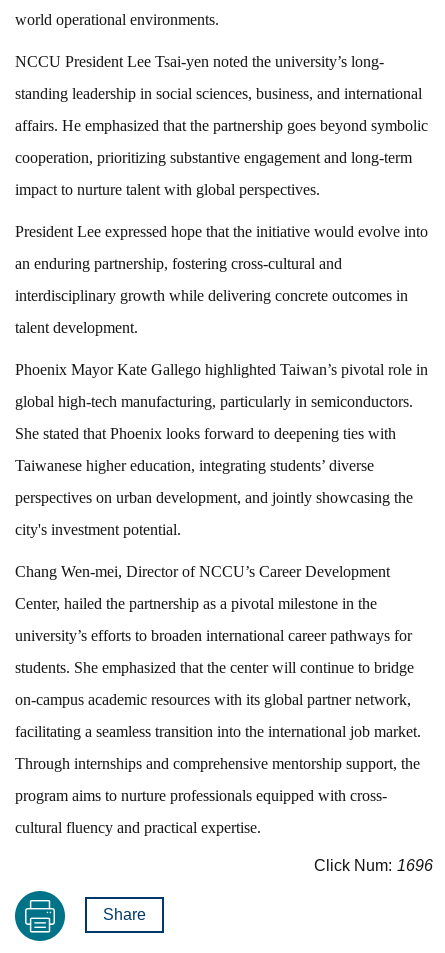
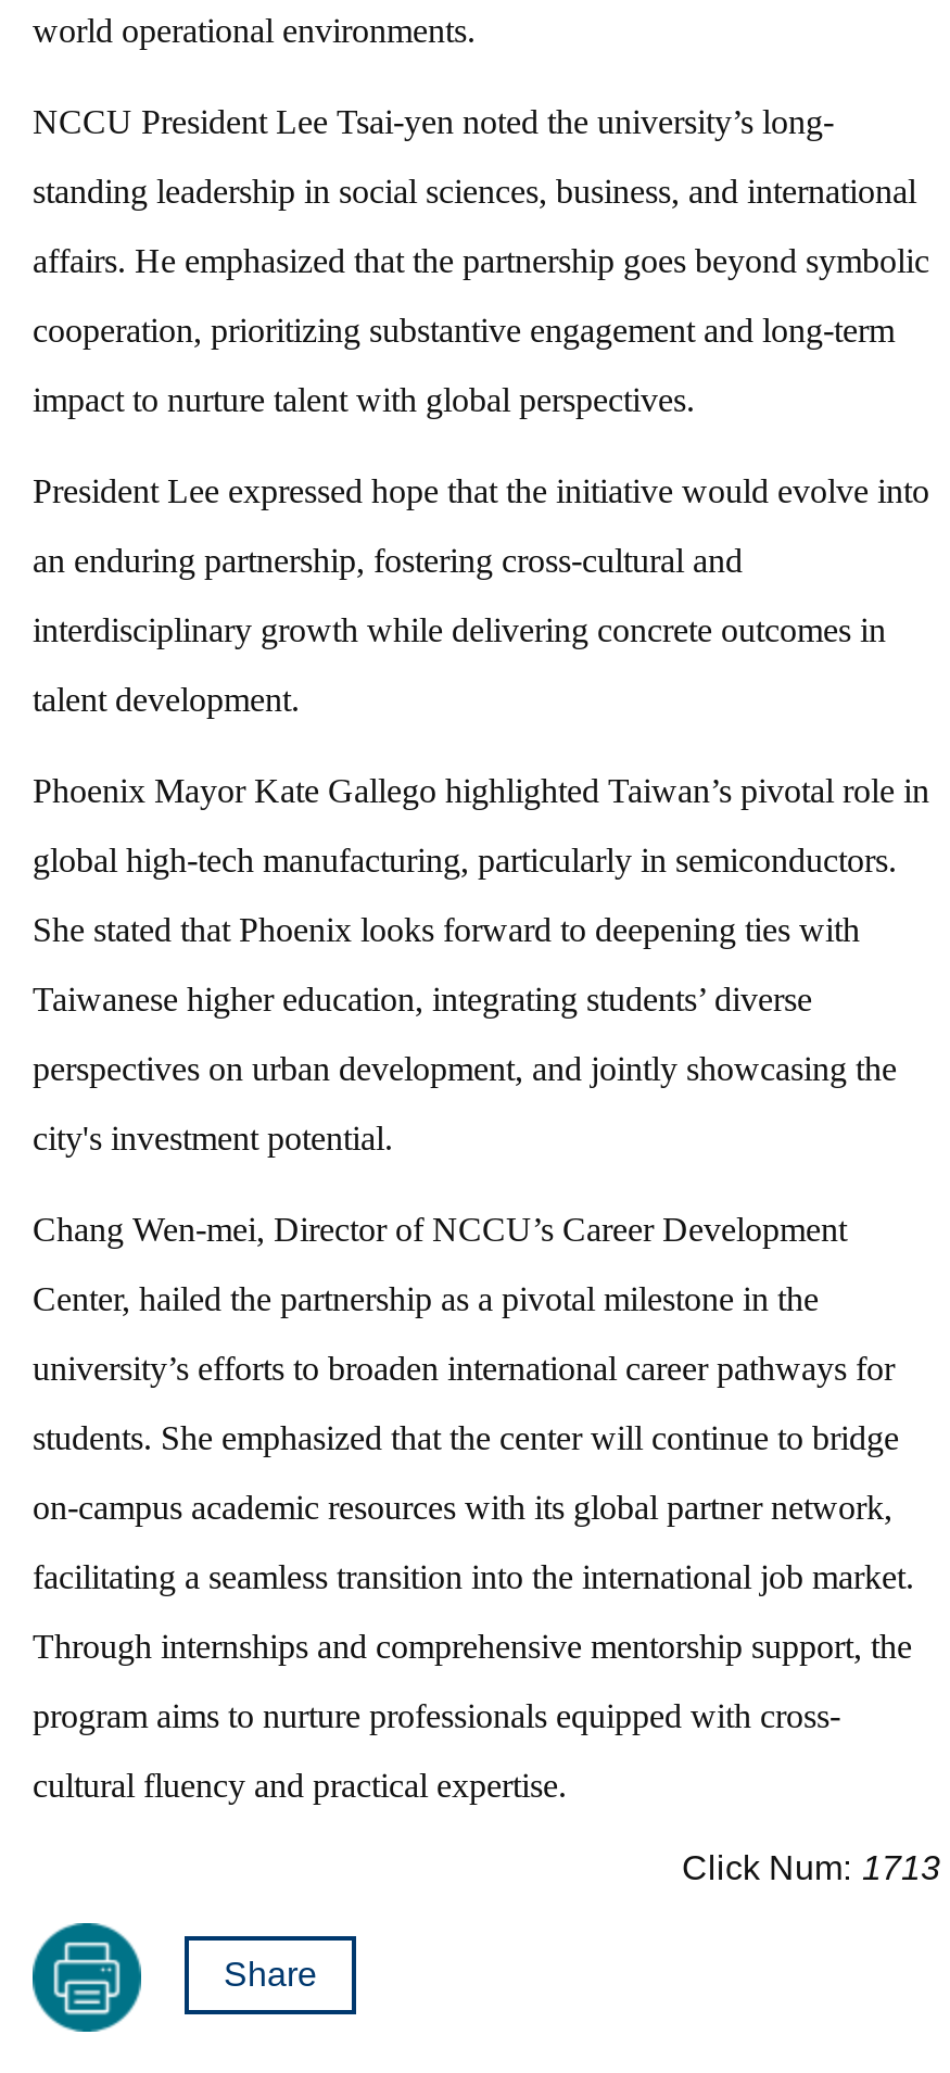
[314,857,433,874] Click Num: 1696 -> [682,1850,940,1887] Click Num: 1713

